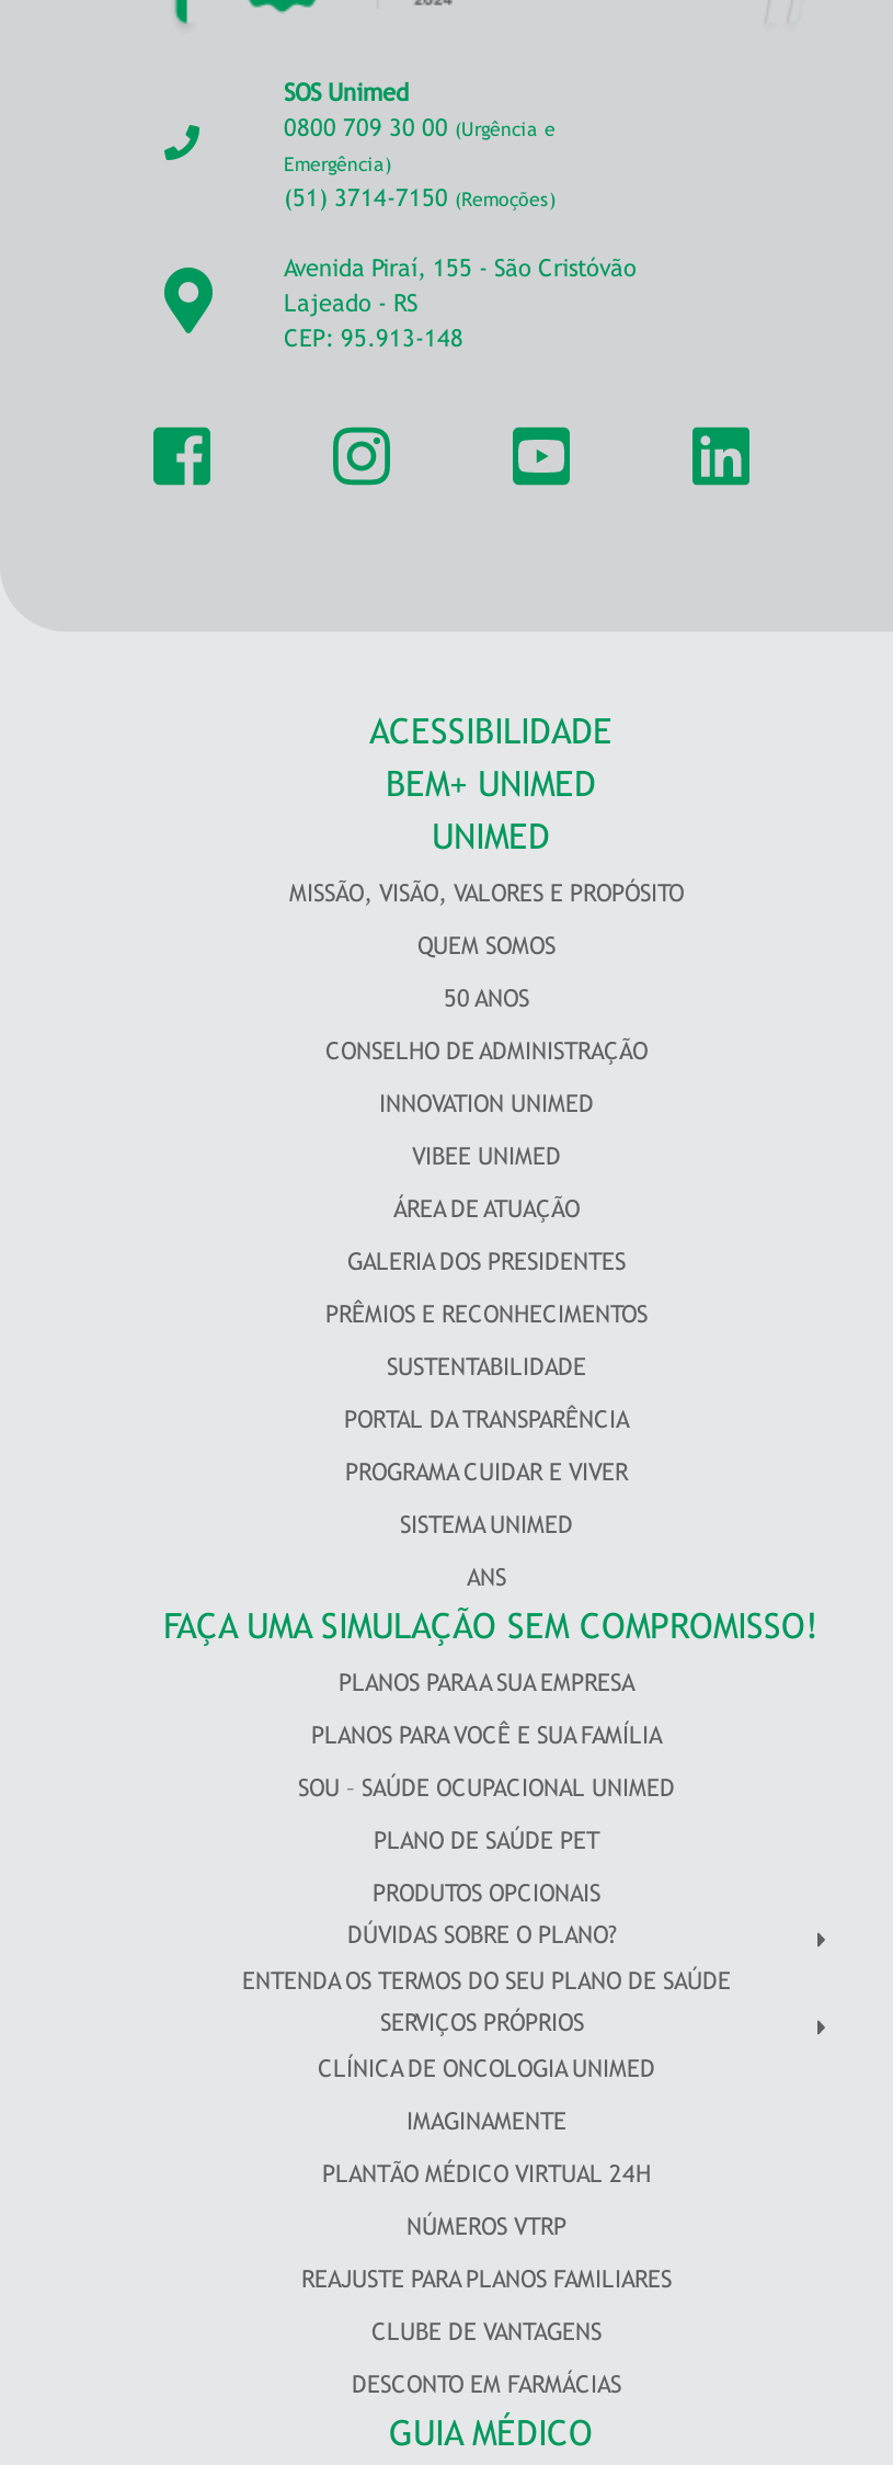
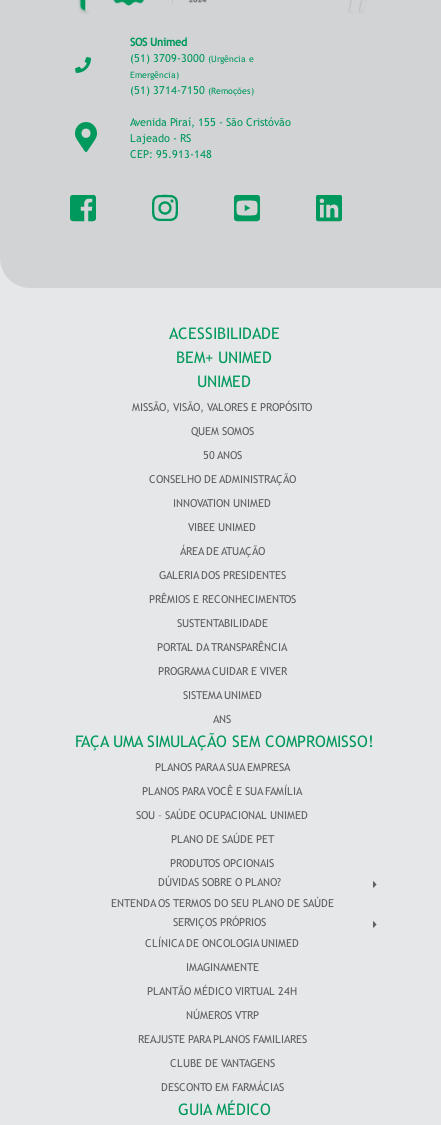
[284,115,556,141] 0800 709 30 00 (Urgência e -> [129,52,253,64] (51) 3709-3000 (Urgência e

